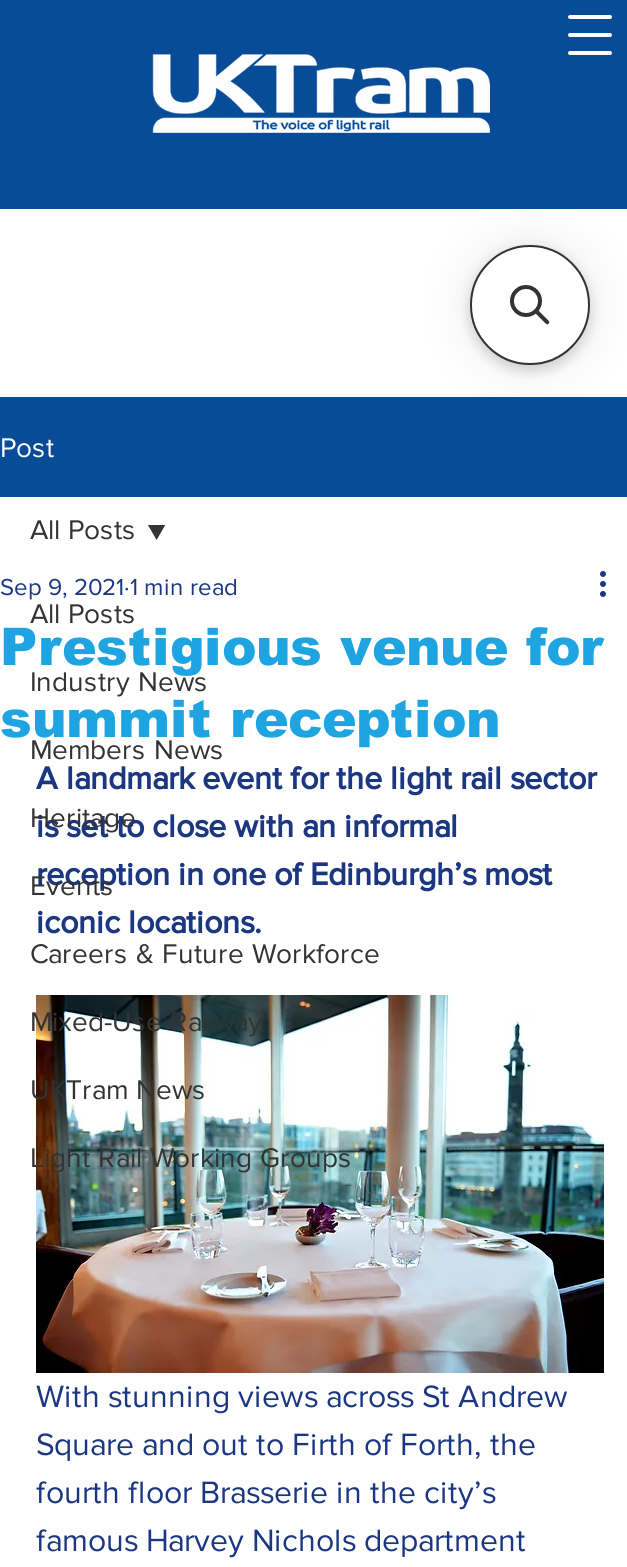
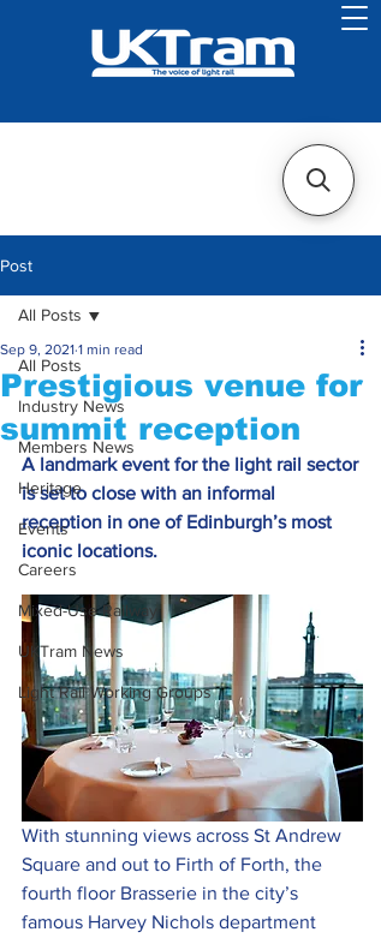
[30,937,380,969] Careers & Future Workforce -> [18,560,77,579] Careers

